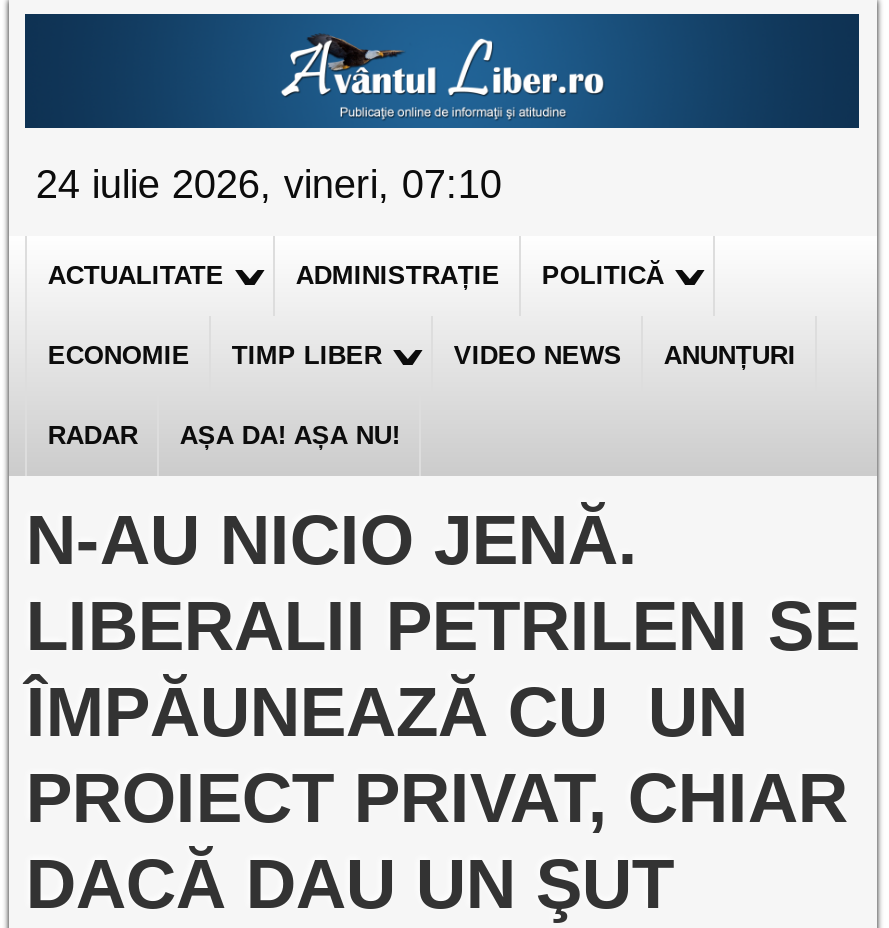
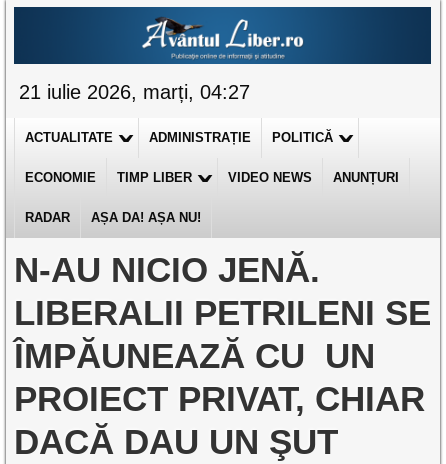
[36,162,502,206] 24 iulie 2026, vineri, 07:10 -> [19,81,250,103] 21 iulie 2026, marți, 04:27

